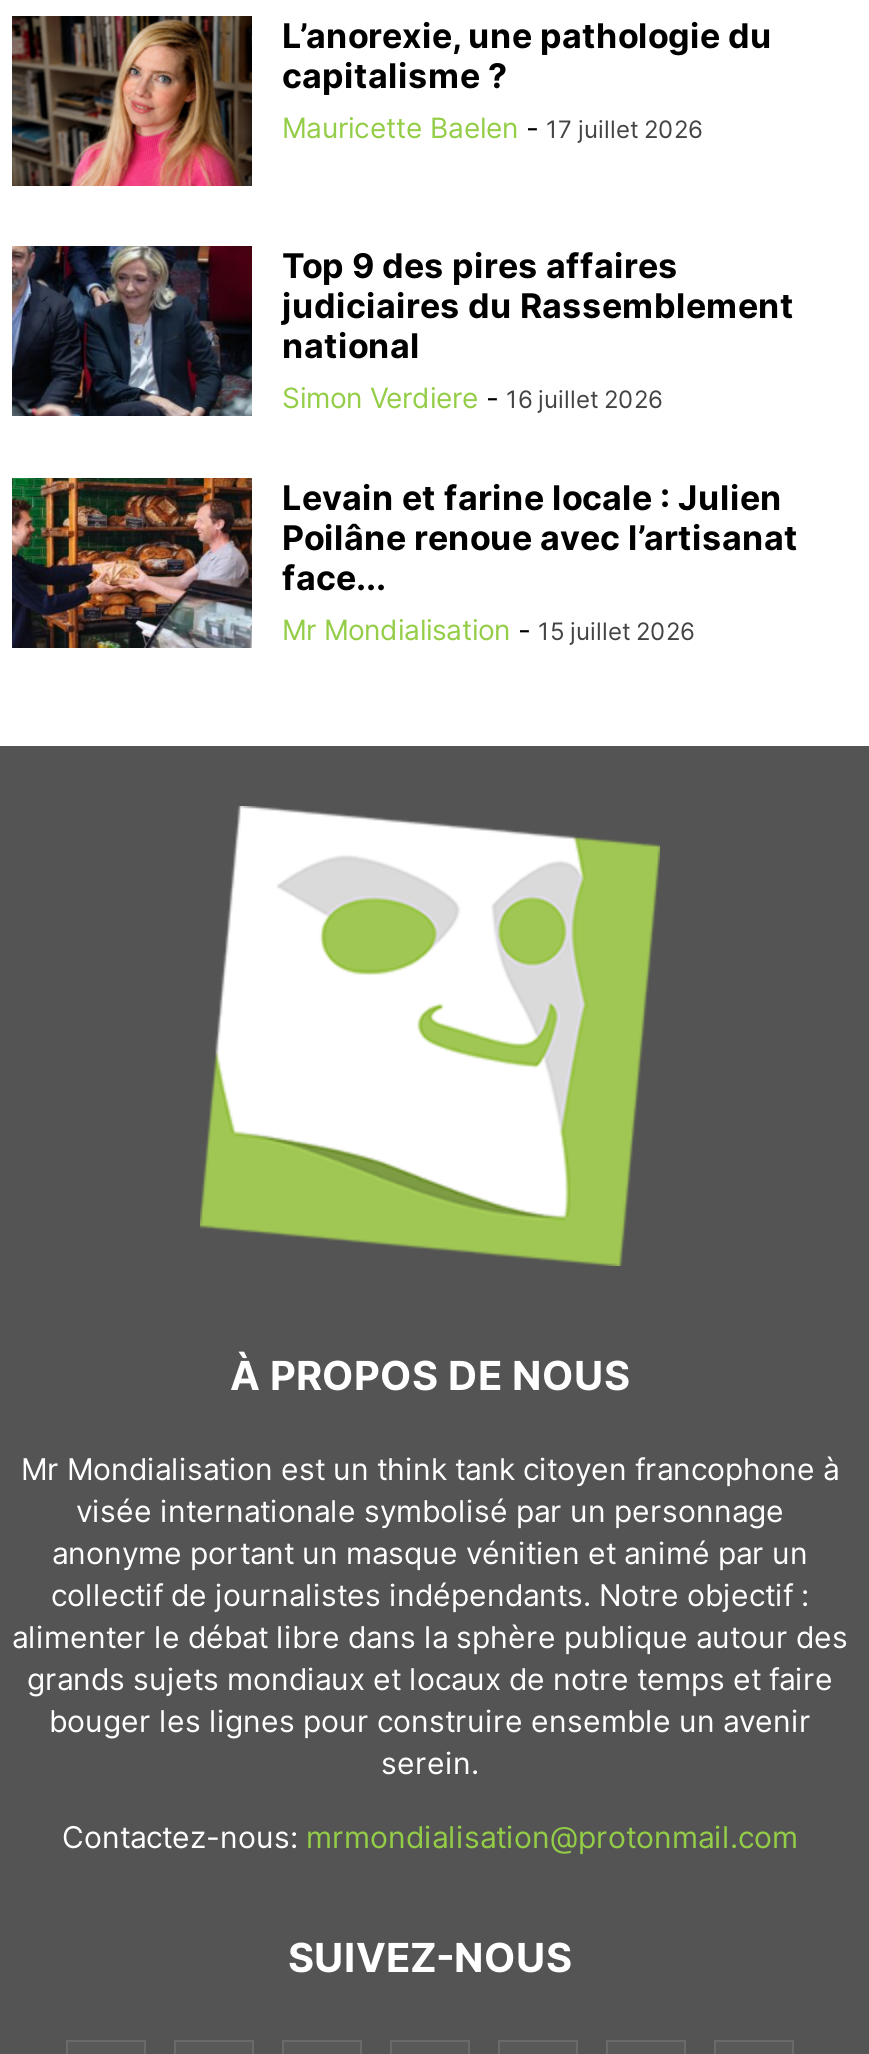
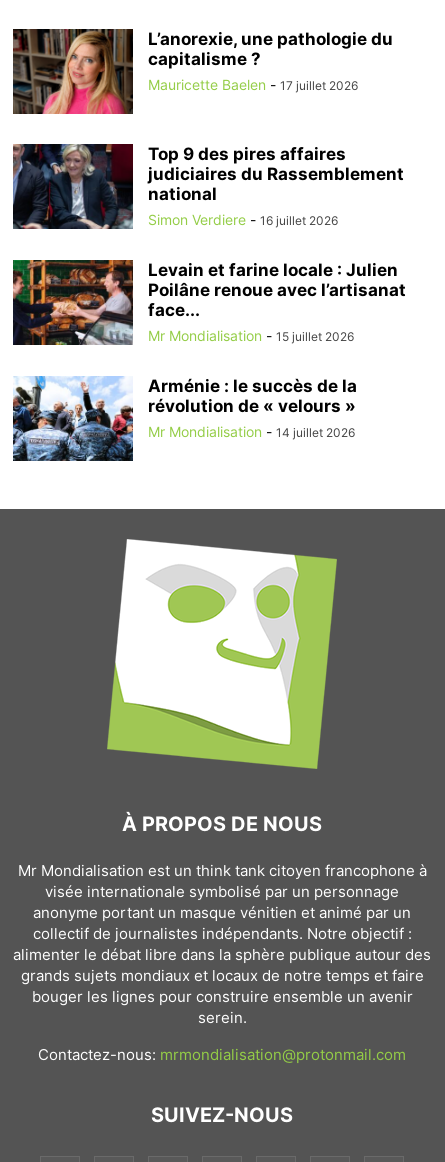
none -> [12,375,357,462] [image] | Arménie : le succès de la | révolution de « velours » | Mr Mondialisation - 14 juillet 2026

